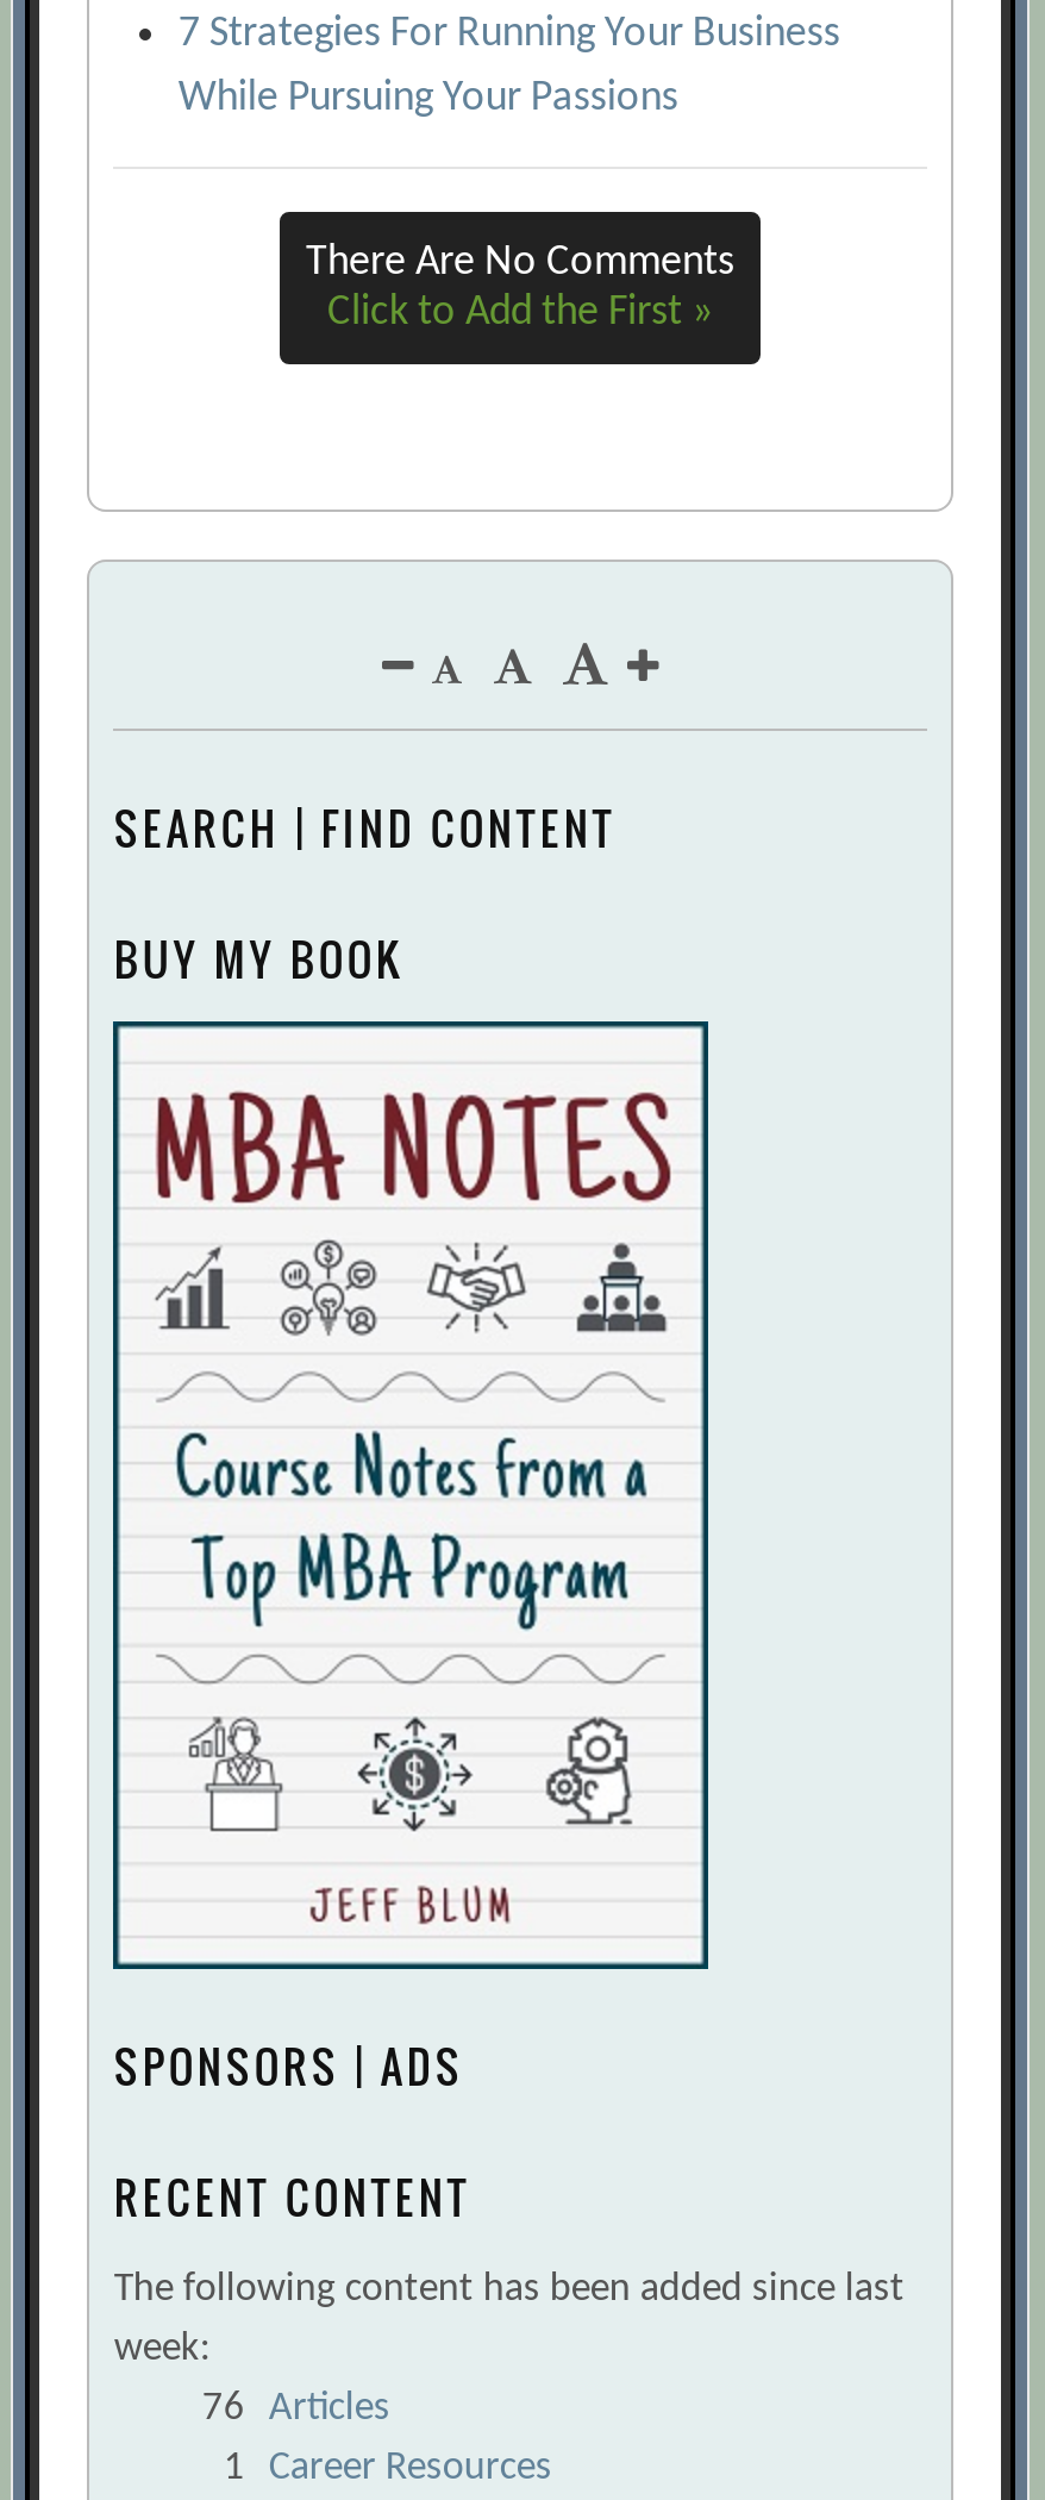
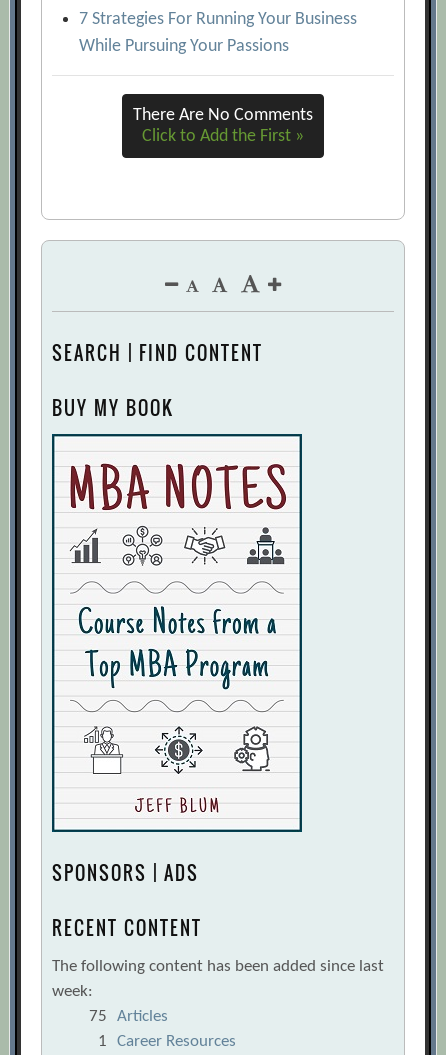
[202,2387,390,2428] 76 Articles -> [89,1008,168,1025] 75 Articles

